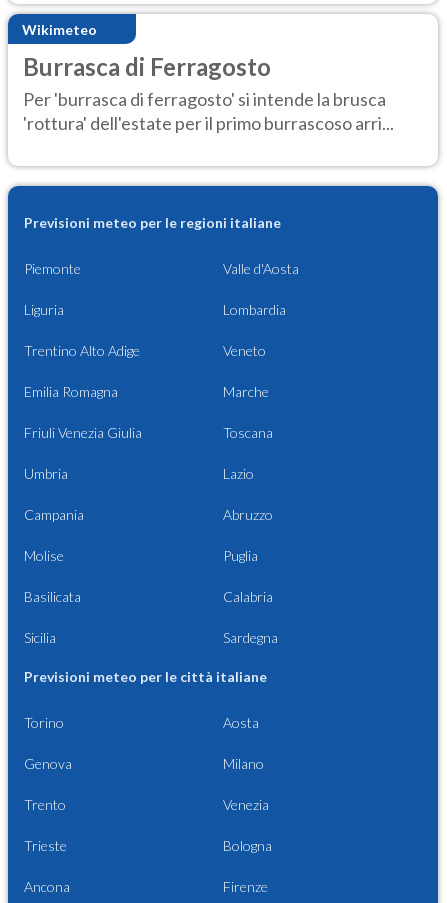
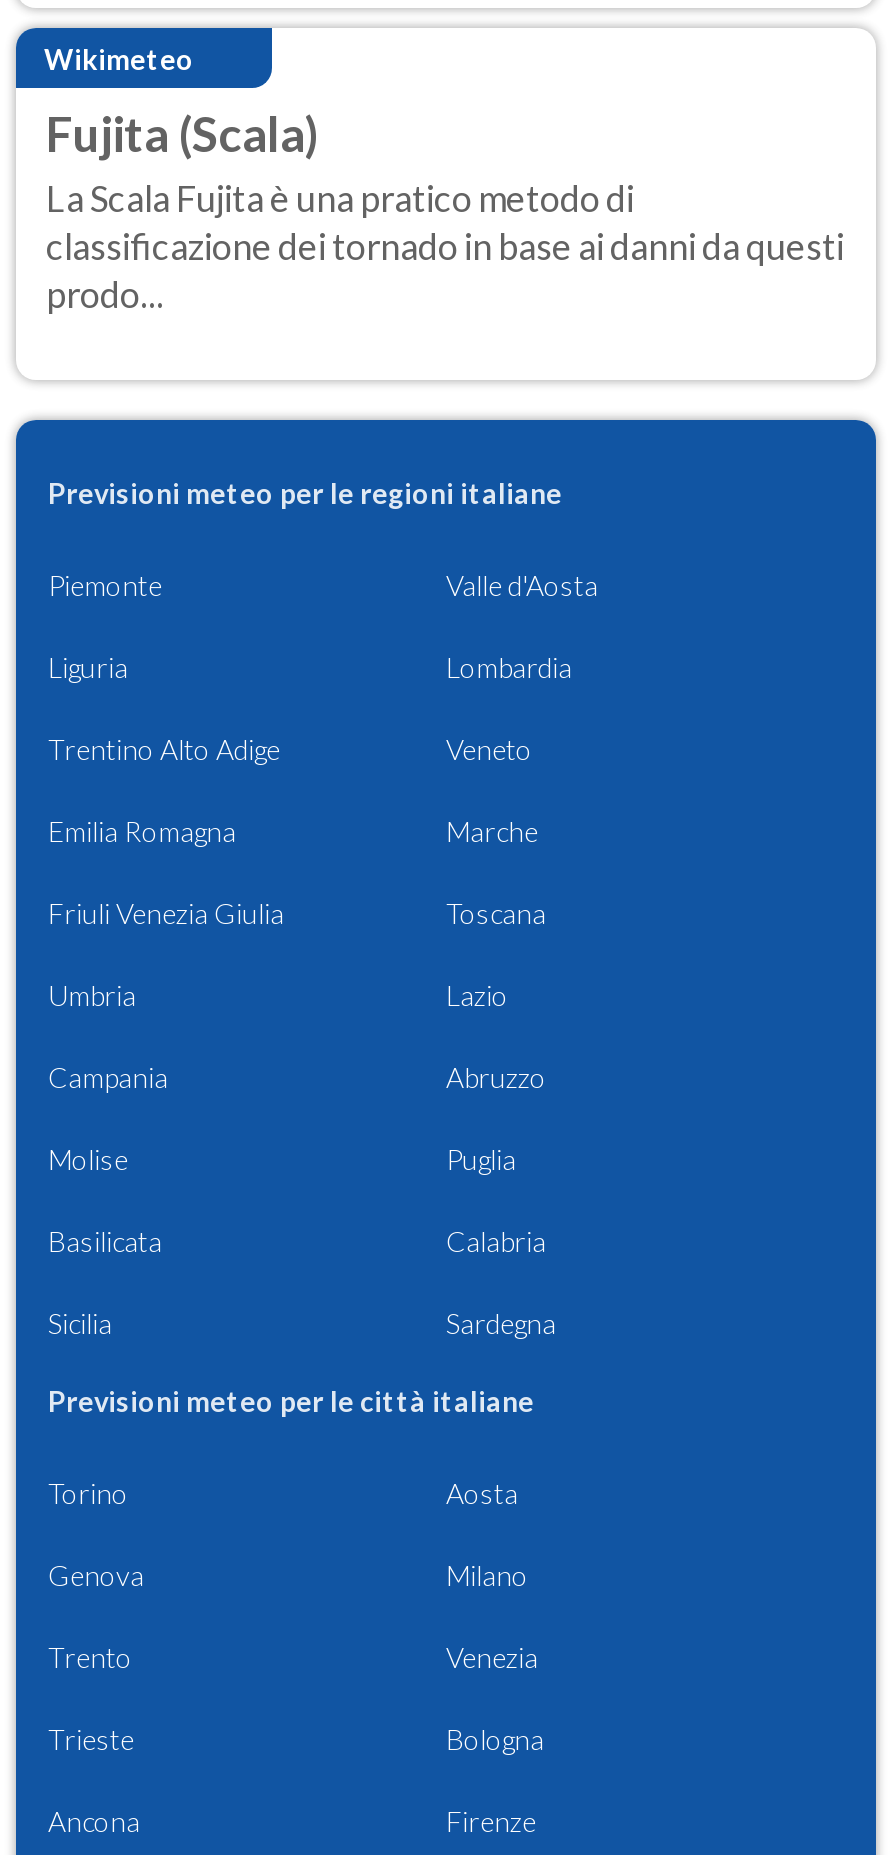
[23,52,394,134] Burrasca di Ferragosto | Per 'burrasca di ferragosto' si intende la brusca | 'rottura' dell'estate per il primo burrascoso arri... -> [46,105,844,316] Fujita (Scala) | La Scala Fujita è una pratico metodo di | classificazione dei tornado in base ai danni da questi | prodo...

